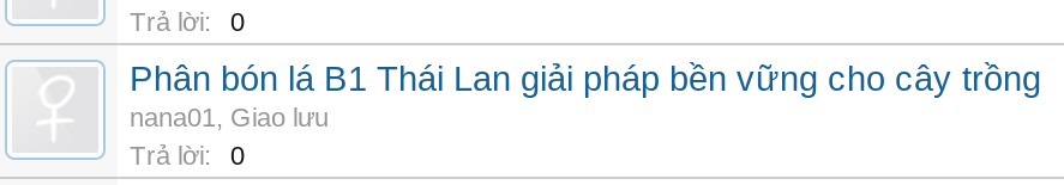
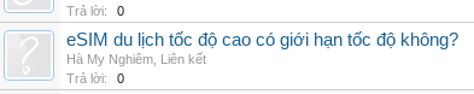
[130,60,1041,131] Phân bón lá B1 Thái Lan giải pháp bền vững cho cây trồng | nana01, Giao lưu -> [66,30,458,66] eSIM du lịch tốc độ cao có giới hạn tốc độ không? | Hà My Nghiêm, Liên kết

